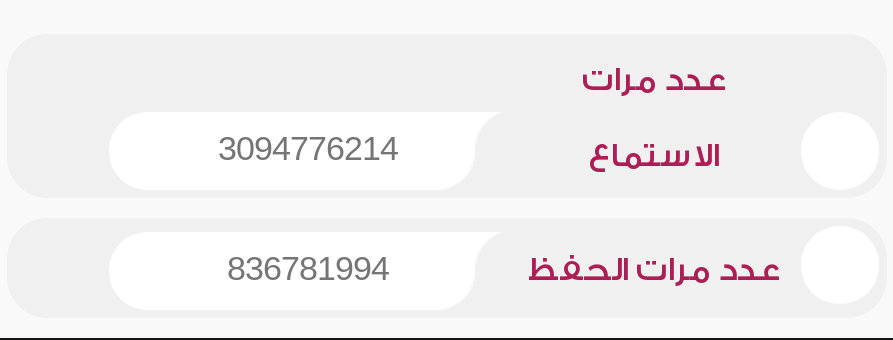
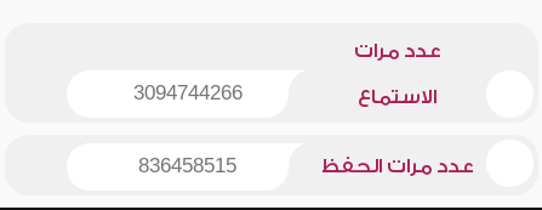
[218,133,398,169] 3094776214 -> [133,83,242,105] 3094744266
[227,252,389,288] 836781994 -> [138,155,236,177] 836458515

